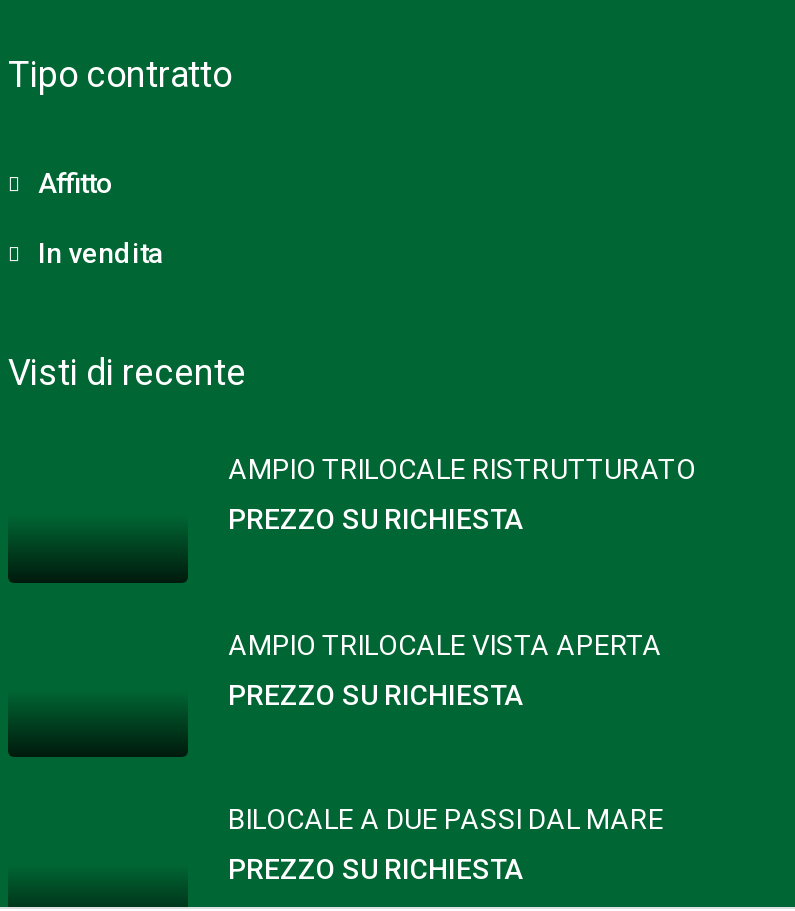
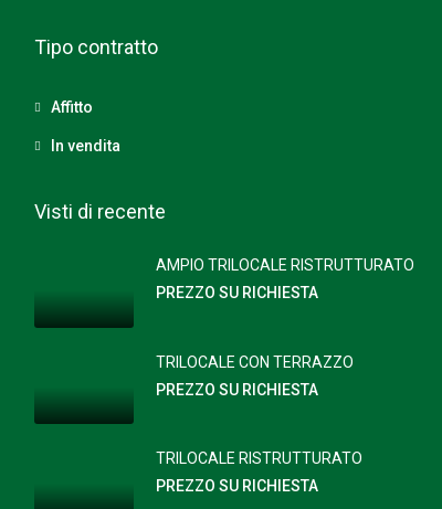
[228,628,662,660] AMPIO TRILOCALE VISTA APERTA -> [156,353,354,370] TRILOCALE CON TERRAZZO
[228,803,664,835] BILOCALE A DUE PASSI DAL MARE -> [156,449,362,467] TRILOCALE RISTRUTTURATO

